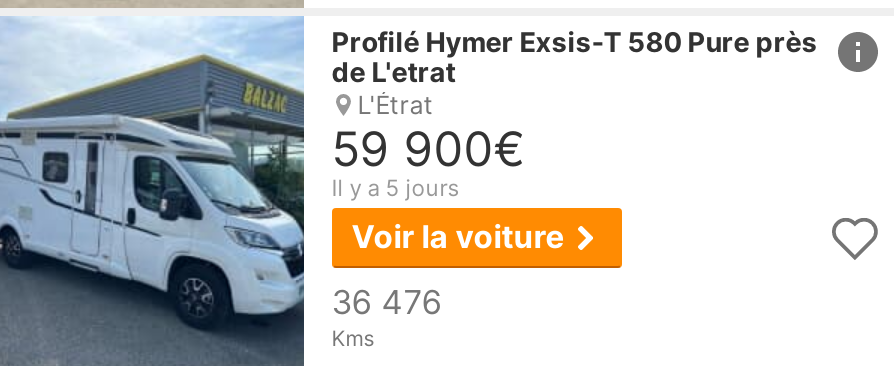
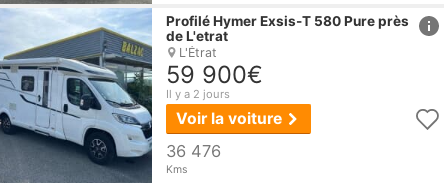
[332,175,460,203] Il y a 5 jours -> [166,87,230,101] Il y a 2 jours

